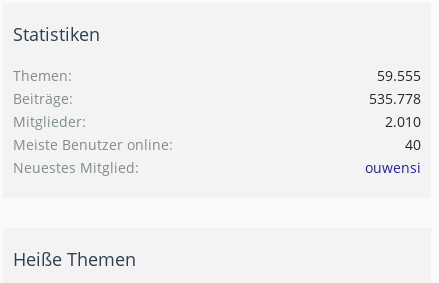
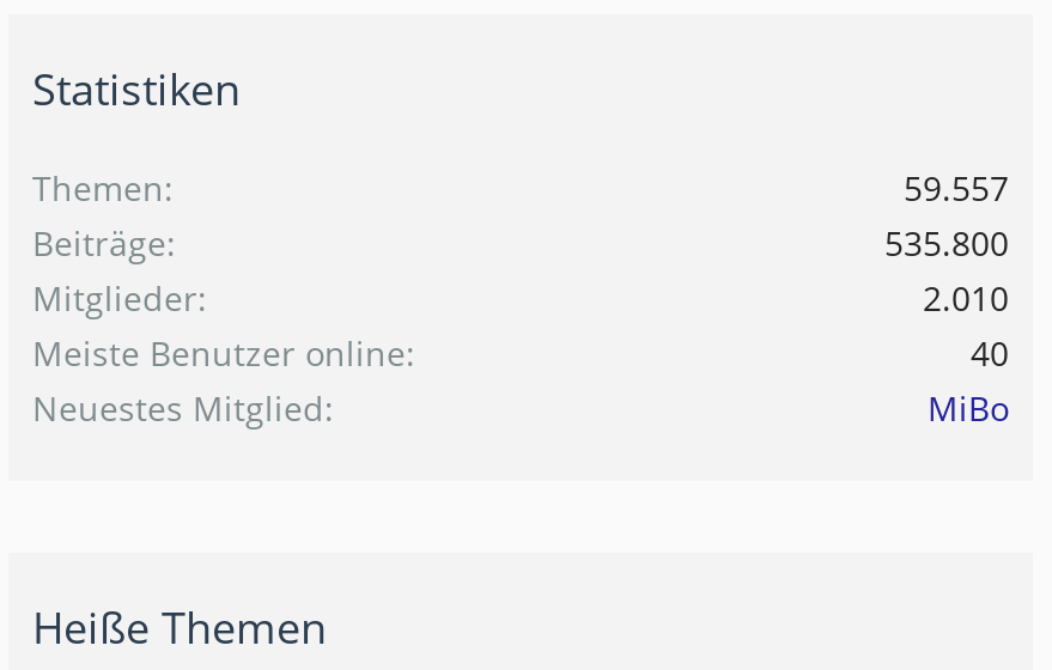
[377,66,421,85] 59.555 -> [904,165,1009,211] 59.557
[369,89,421,108] 535.778 -> [884,220,1009,266] 535.800
[365,158,421,177] ouwensi -> [928,385,1009,431] MiBo

